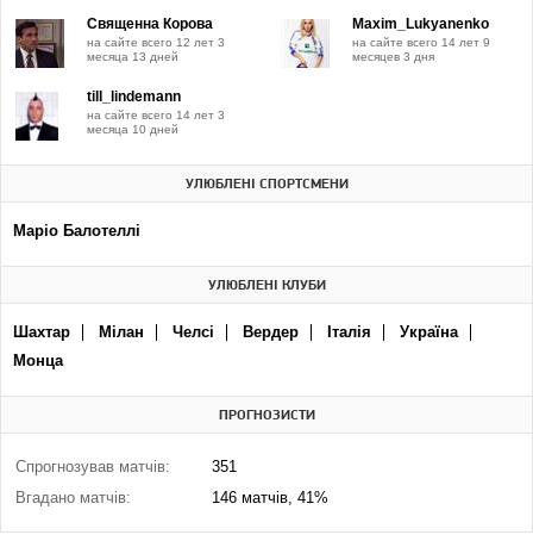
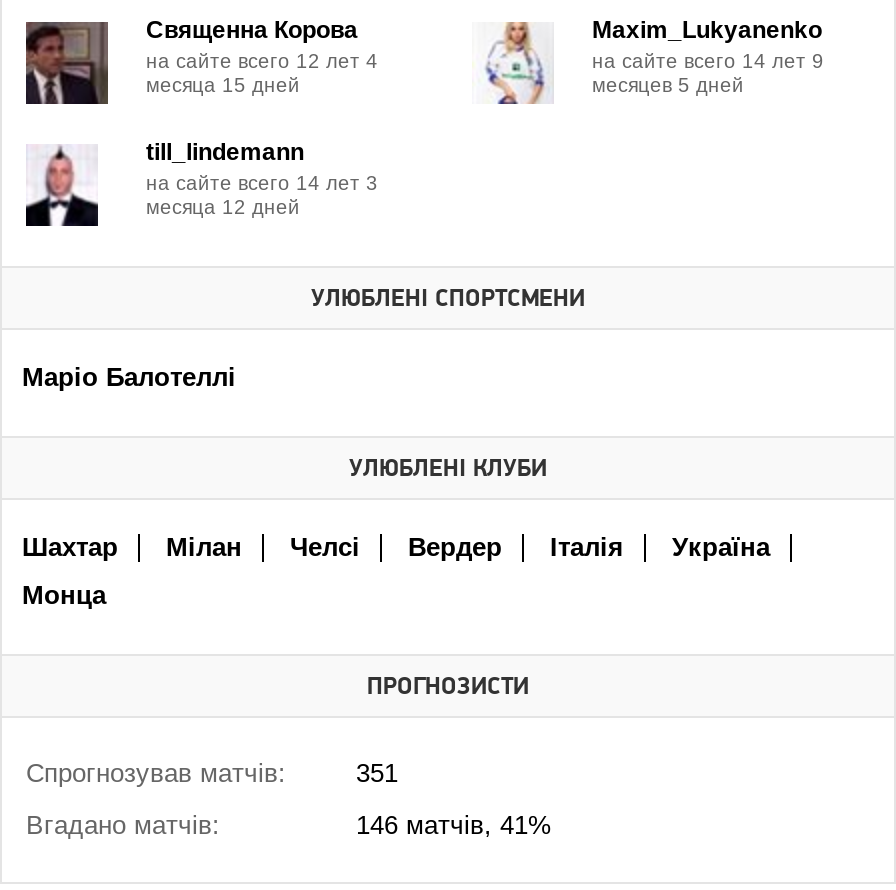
[87,36,225,49] на сайте всего 12 лет 3 -> [146,50,378,72] на сайте всего 12 лет 4
[87,50,178,63] месяца 13 дней -> [146,74,300,96] месяца 15 дней
[352,50,434,63] месяцев 3 дня -> [592,74,744,96] месяцев 5 дней
[87,123,178,136] месяца 10 дней -> [146,196,300,218] месяца 12 дней

